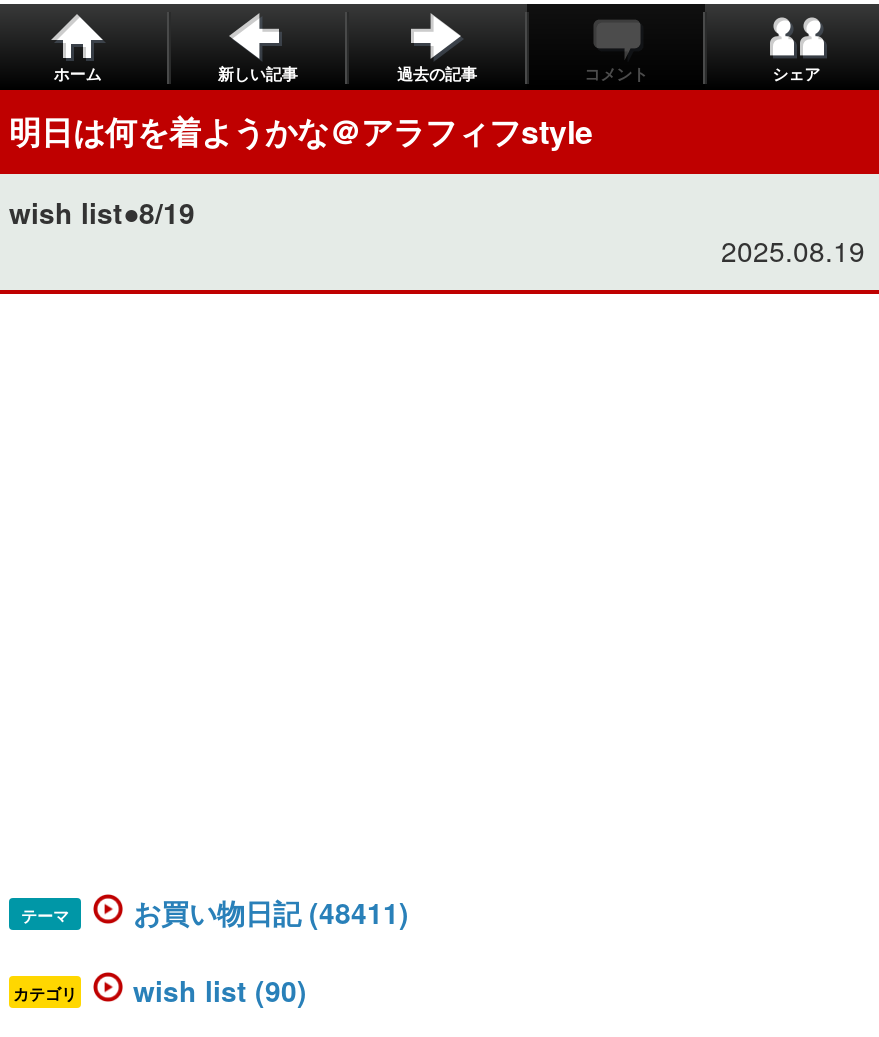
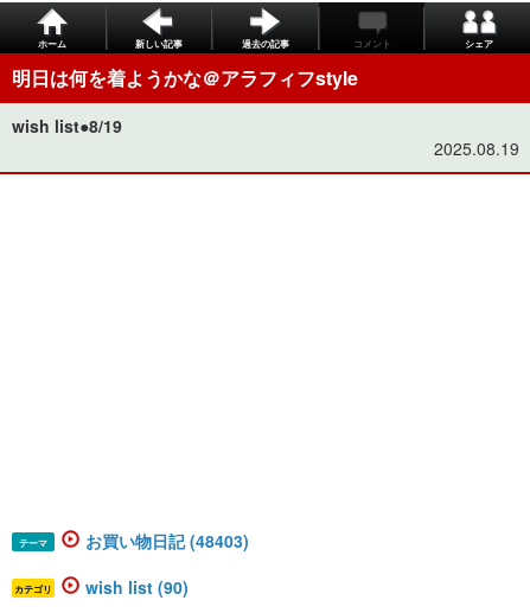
[133,892,409,932] お買い物日記 (48411) -> [85,529,249,552] お買い物日記 (48403)

